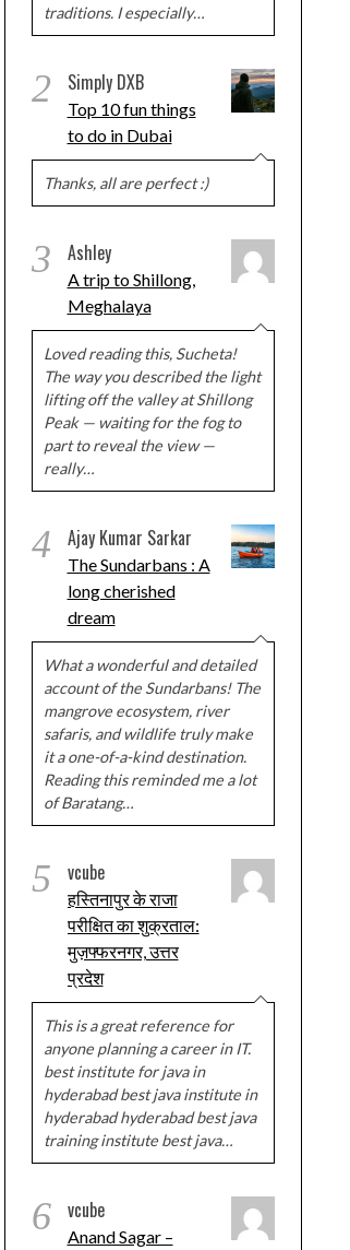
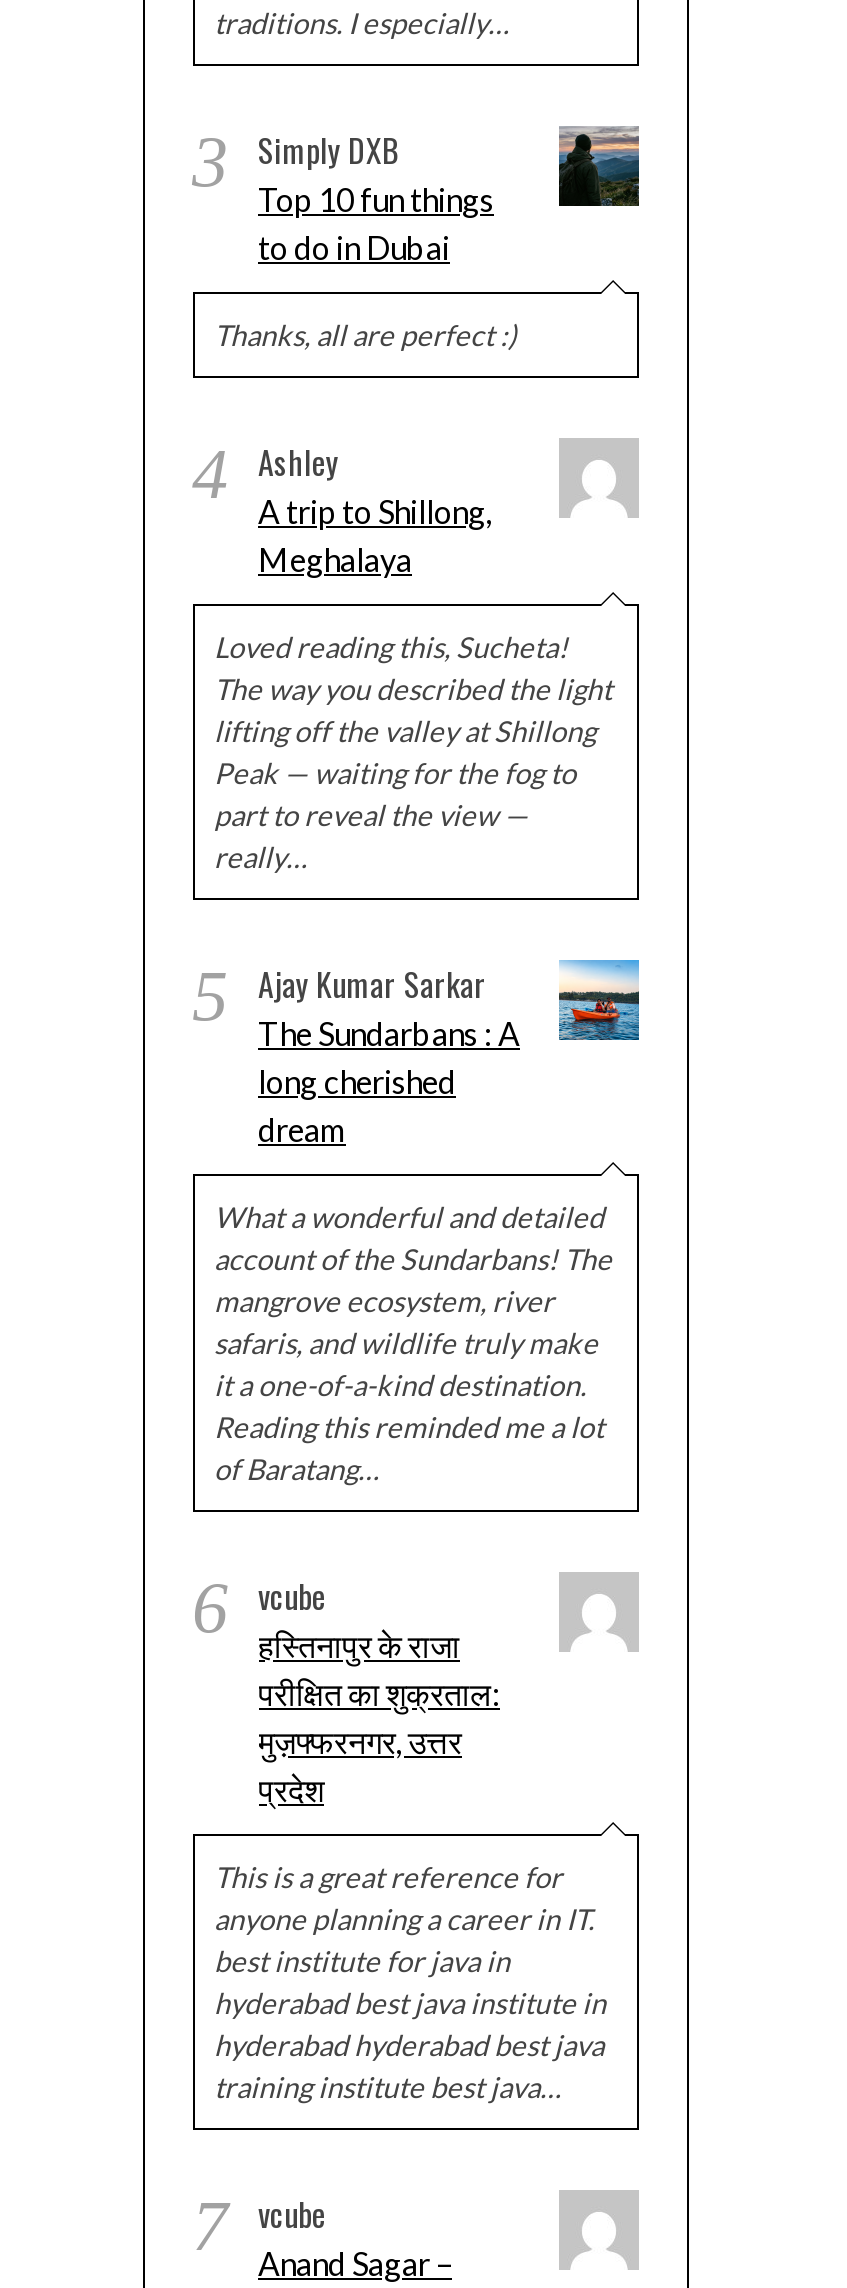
[31,66,196,119] 2 Simply DXB Top 10 fun things -> [192,121,494,217] 3 Simply DXB Top 10 fun things
[31,237,195,289] 3 Ashley A trip to Shillong, -> [192,433,492,529] 4 Ashley A trip to Shillong,
[31,522,210,574] 4 Ajay Kumar Sarkar The Sundarbans : A -> [192,955,520,1051] 5 Ajay Kumar Sarkar The Sundarbans : A
[31,856,177,909] 5 vcube हस्तिनापुर के राजा -> [192,1567,460,1663] 6 vcube हस्तिनापुर के राजा
[31,1194,173,1246] 6 vcube Anand Sagar – -> [192,2185,452,2281] 7 vcube Anand Sagar –

